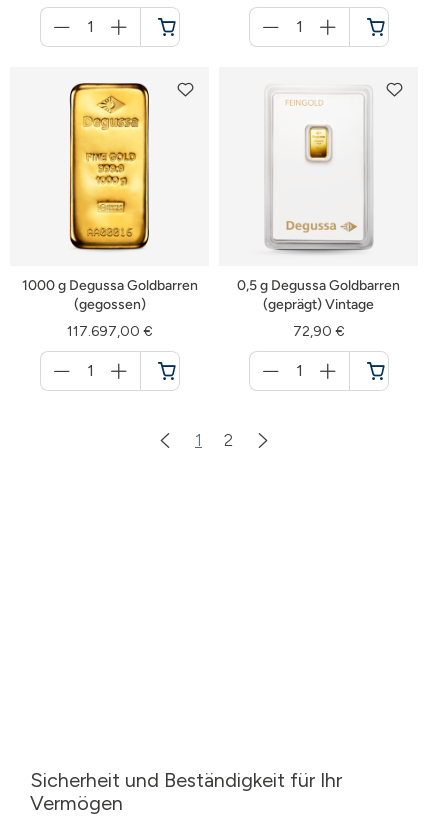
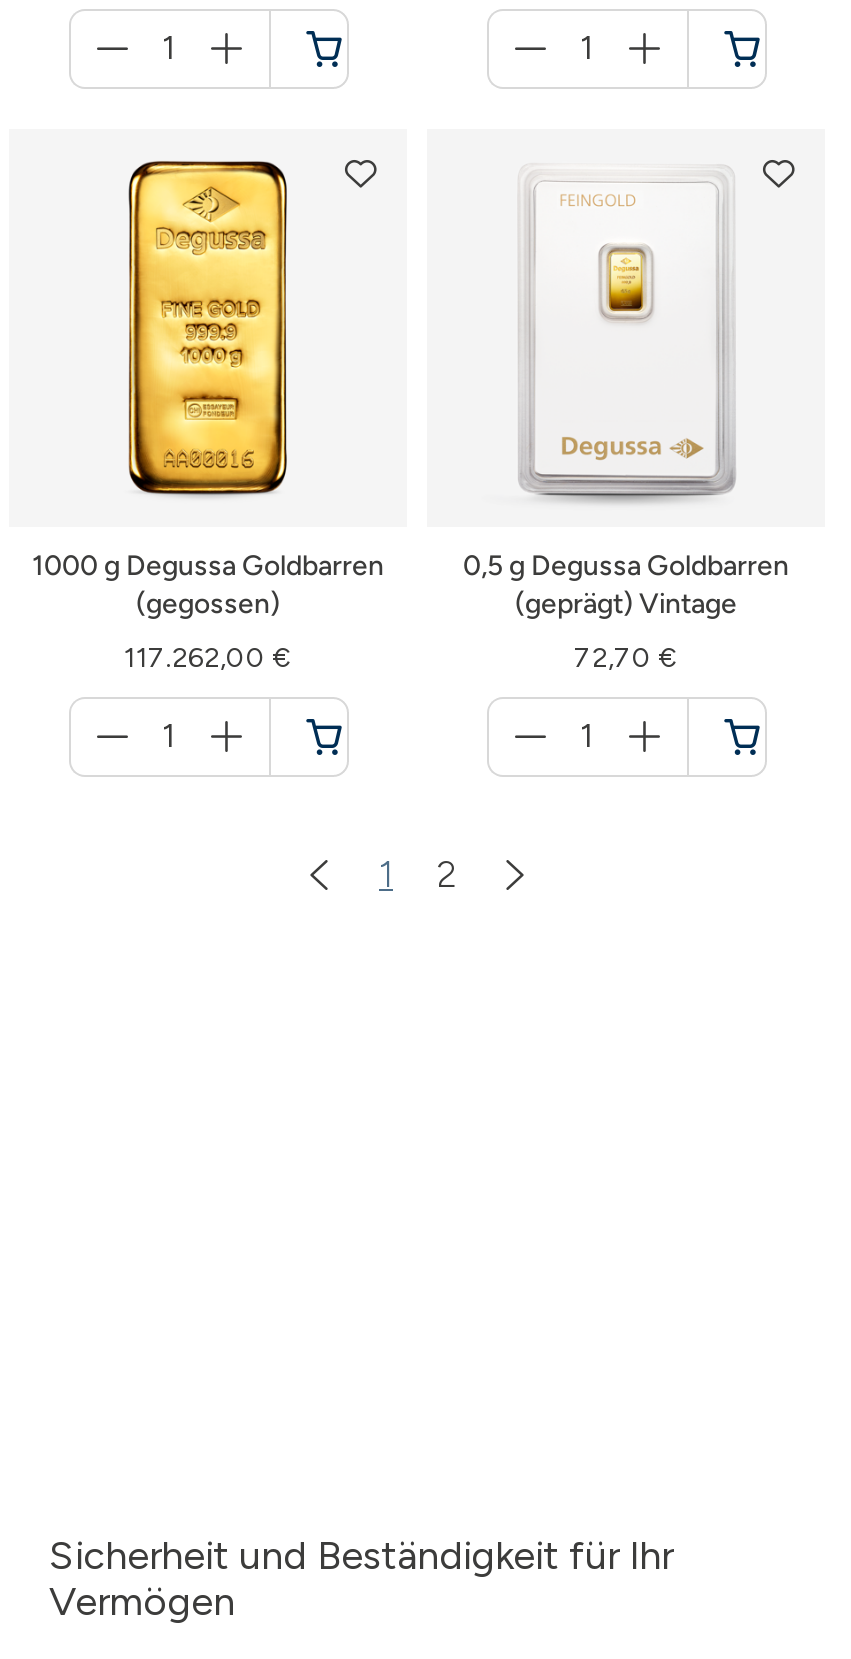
[66,323,152,340] 117.697,00 € -> [124,642,292,676] 117.262,00 €
[292,323,344,340] 72,90 € -> [574,642,678,676] 72,70 €

